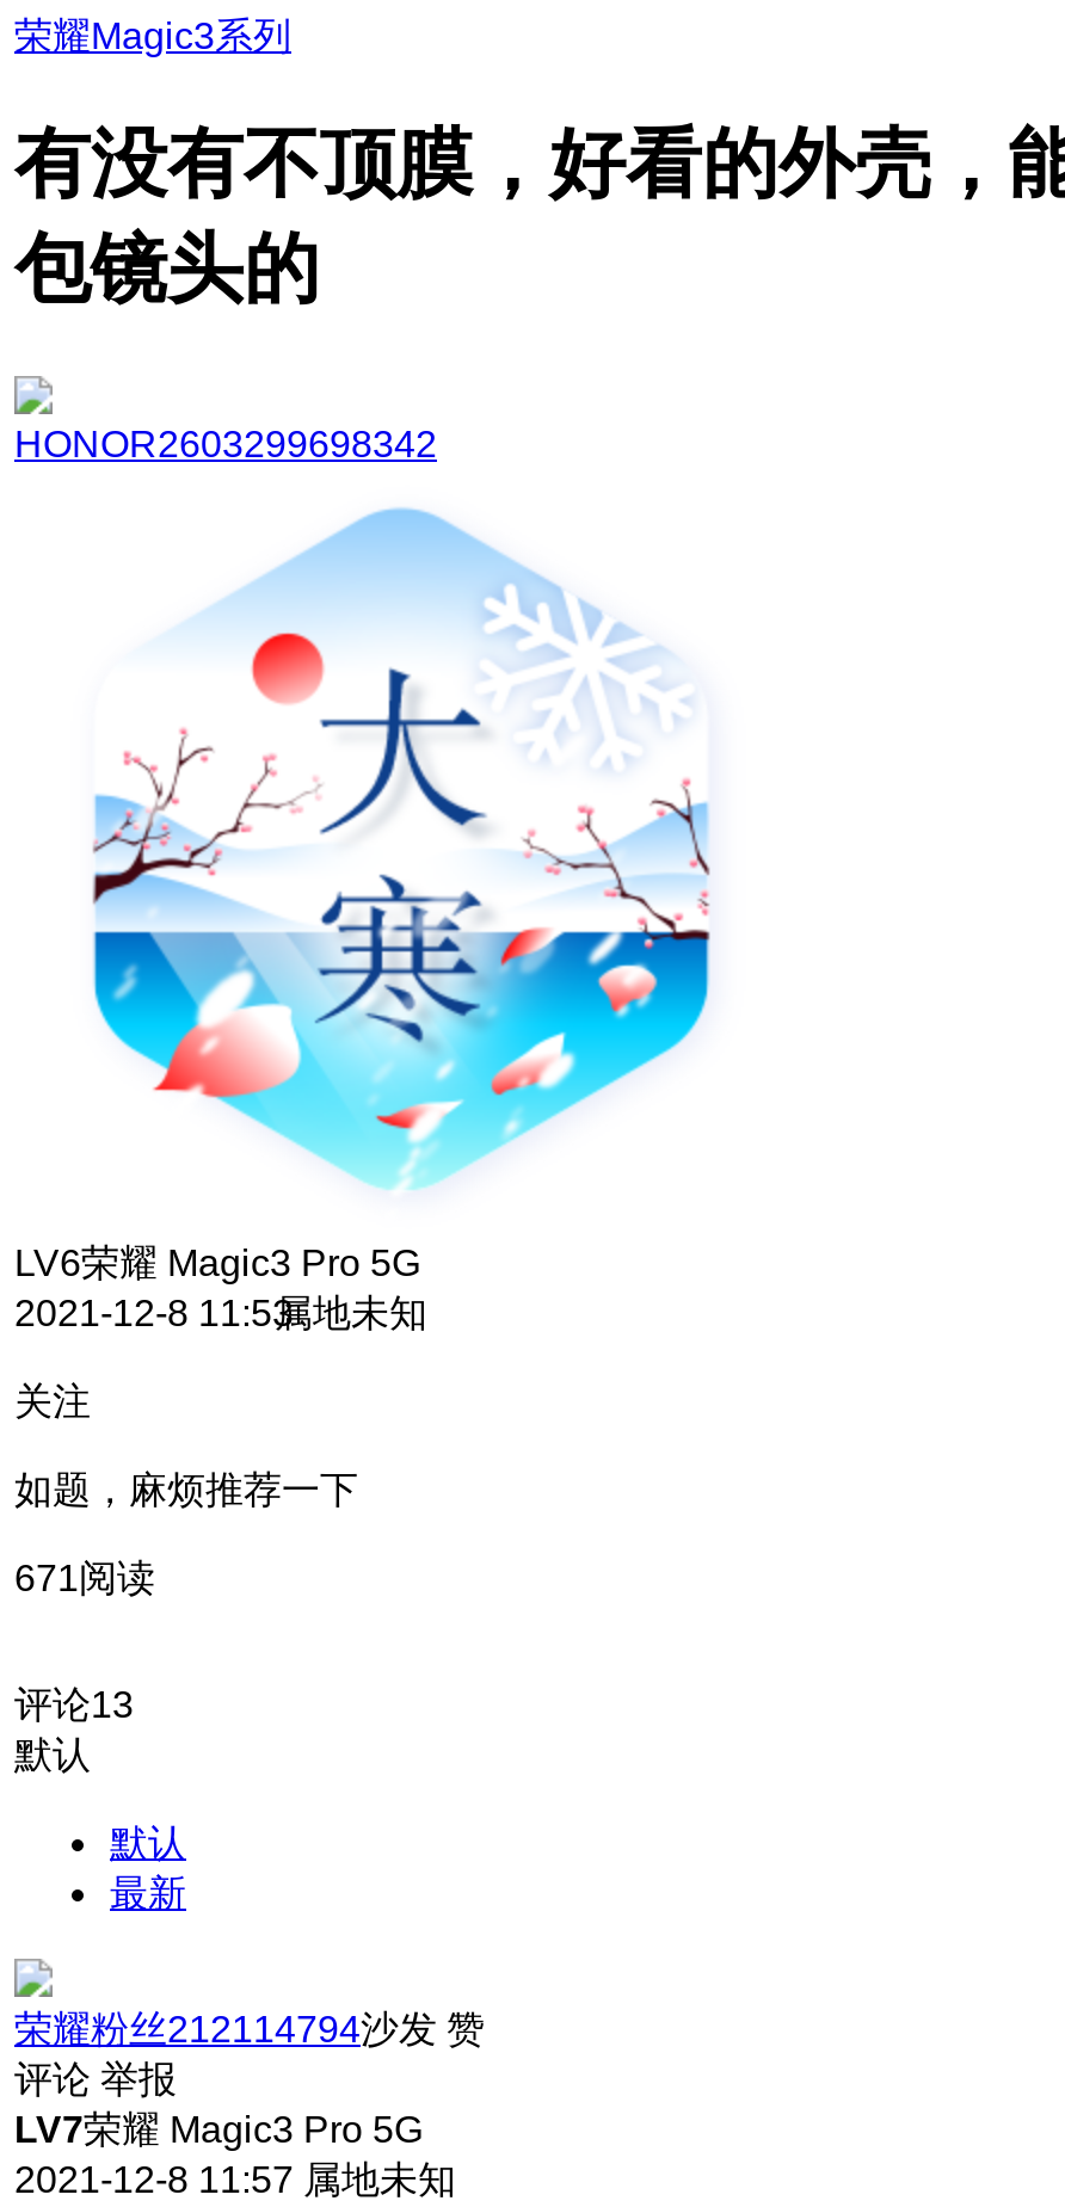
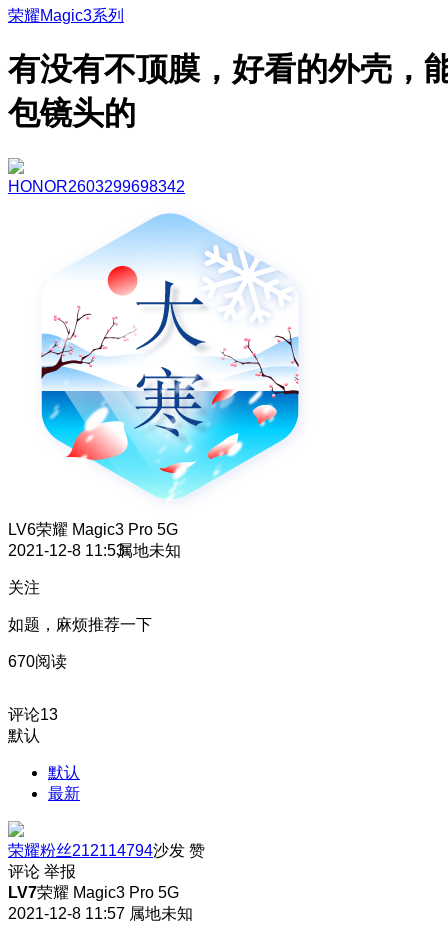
[14,1557,155,1598] 671阅读 -> [8,653,67,670] 670阅读

